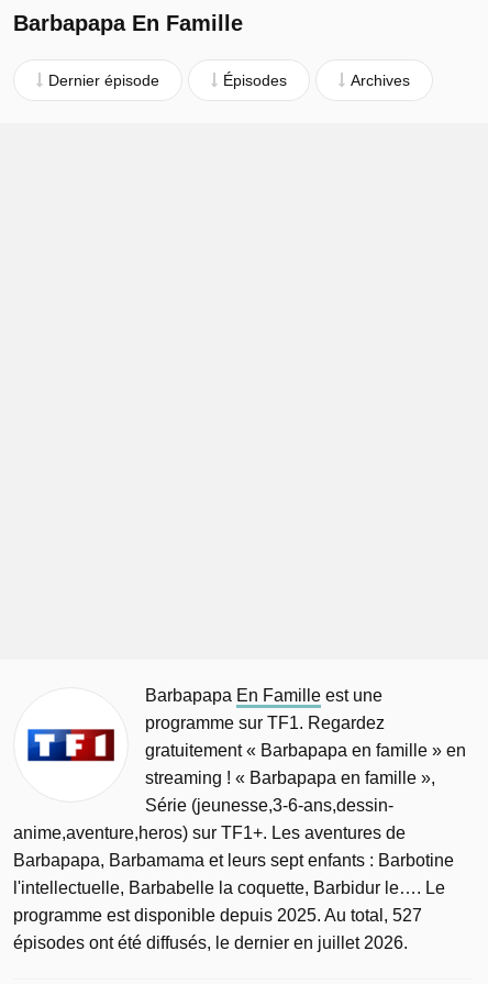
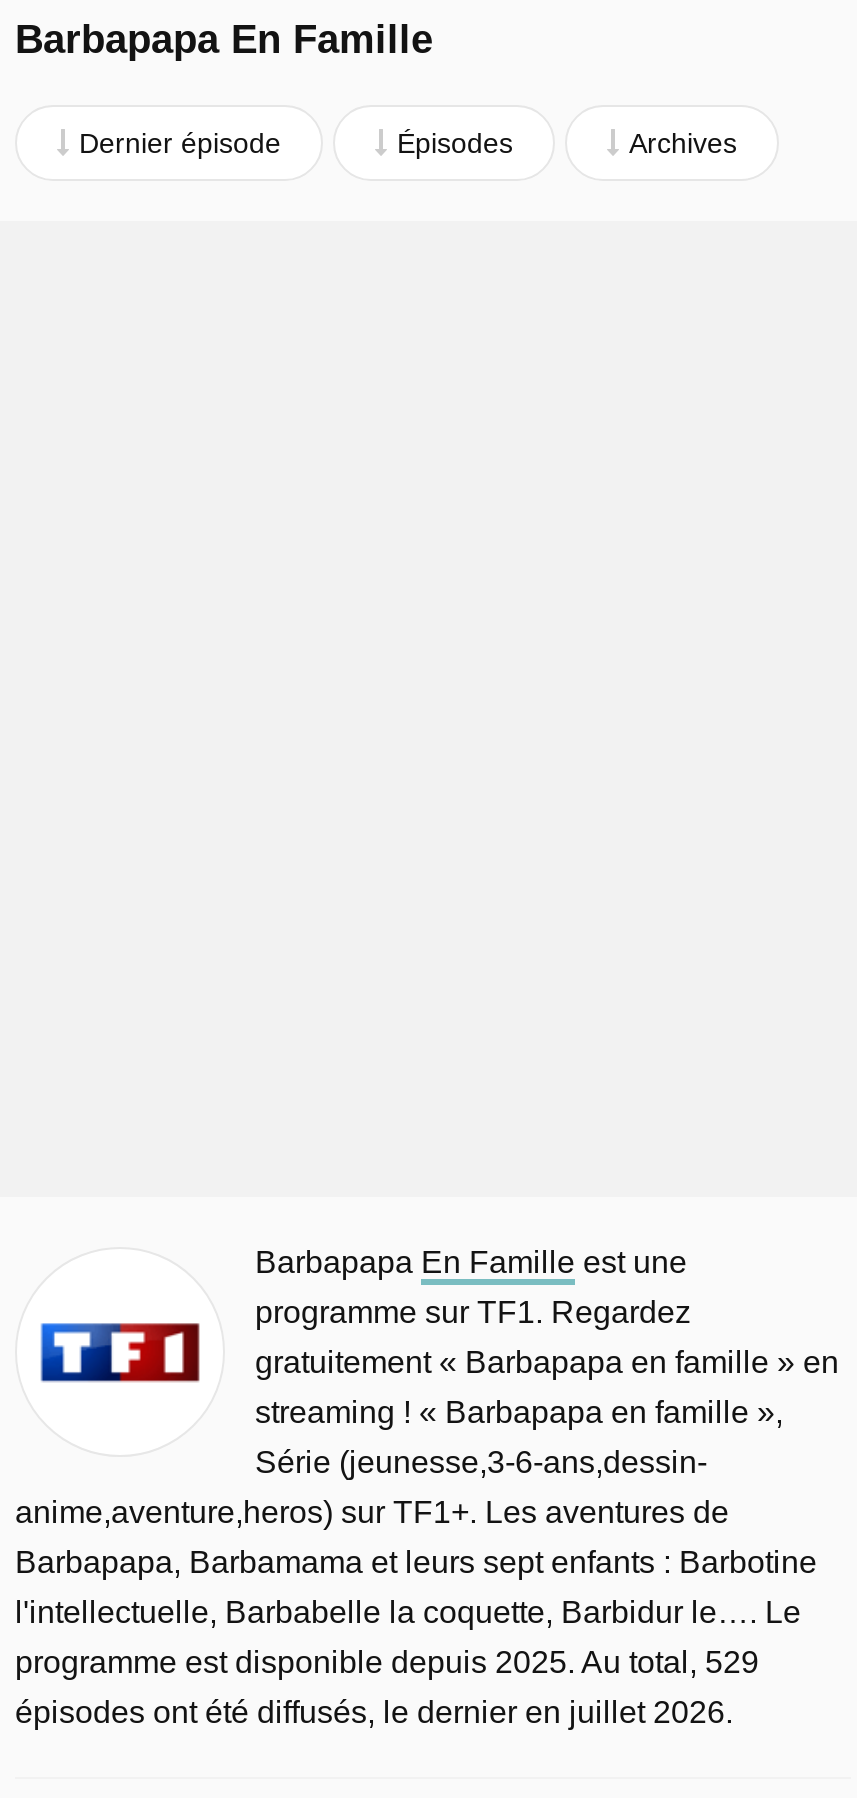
[13,906,422,925] programme est disponible depuis 2025. Au total, 527 -> [15,1645,759,1679] programme est disponible depuis 2025. Au total, 529

